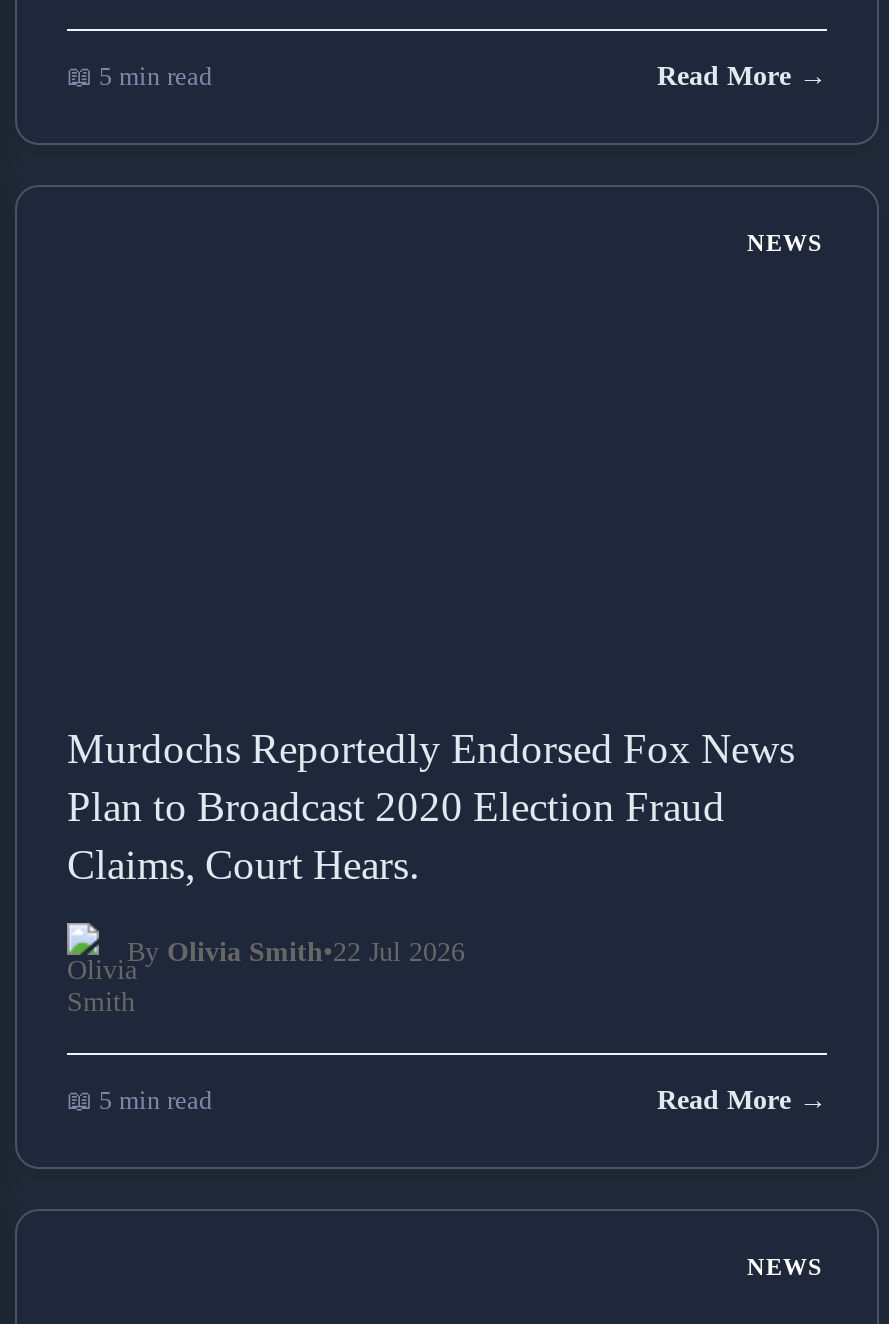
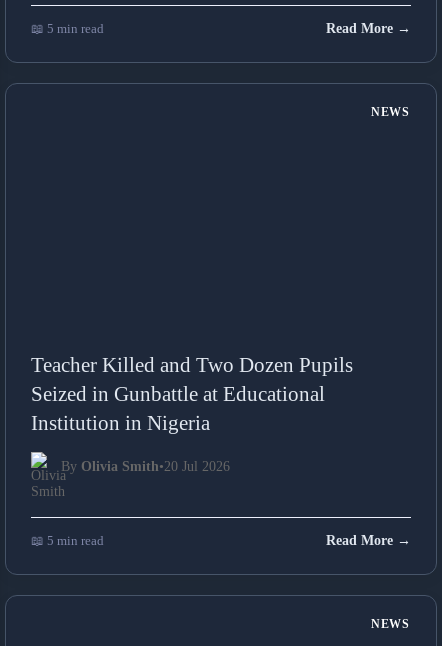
[67,725,795,887] Murdochs Reportedly Endorsed Fox News | Plan to Broadcast 2020 Election Fraud | Claims, Court Hears. -> [31,353,353,434] Teacher Killed and Two Dozen Pupils | Seized in Gunbattle at Educational | Institution in Nigeria
[127,937,465,967] By Olivia Smith•22 Jul 2026 -> [61,459,230,474] By Olivia Smith•20 Jul 2026

